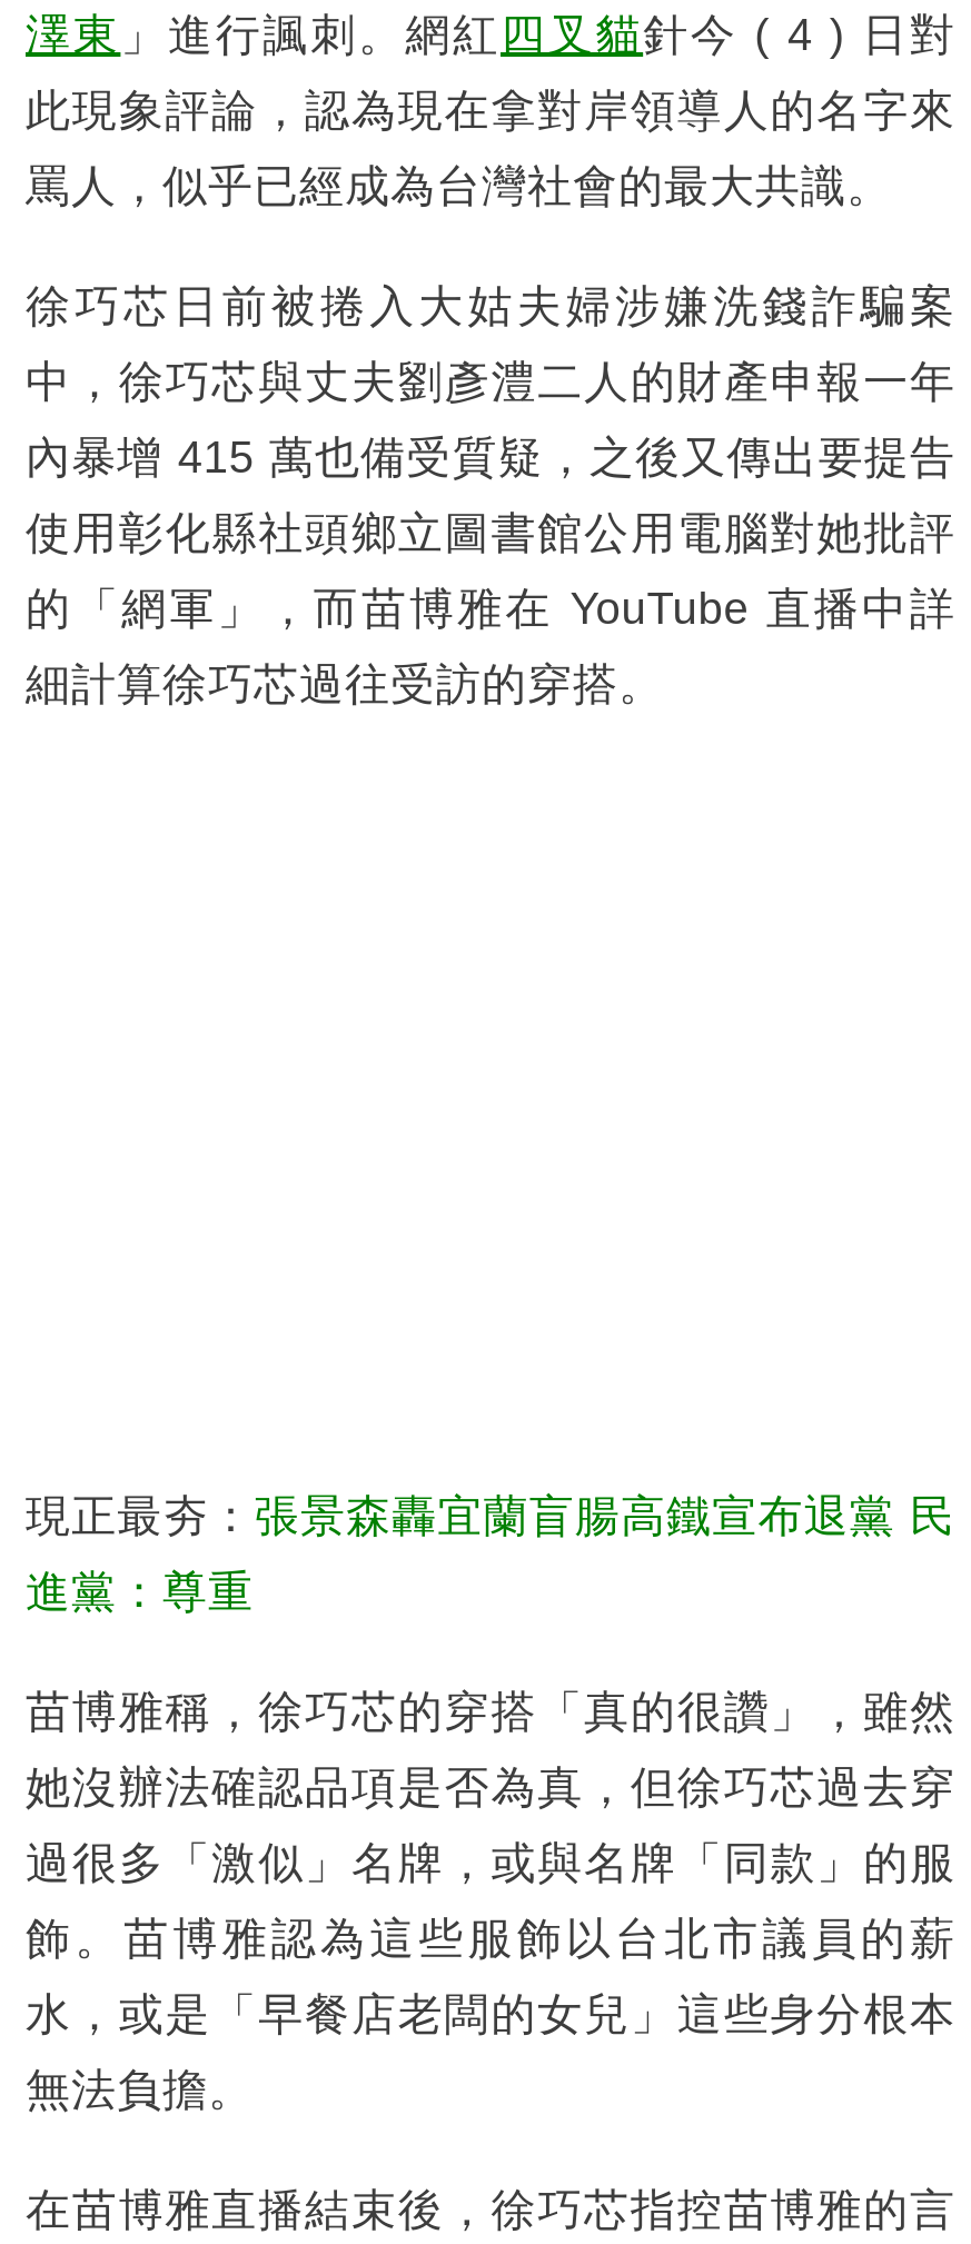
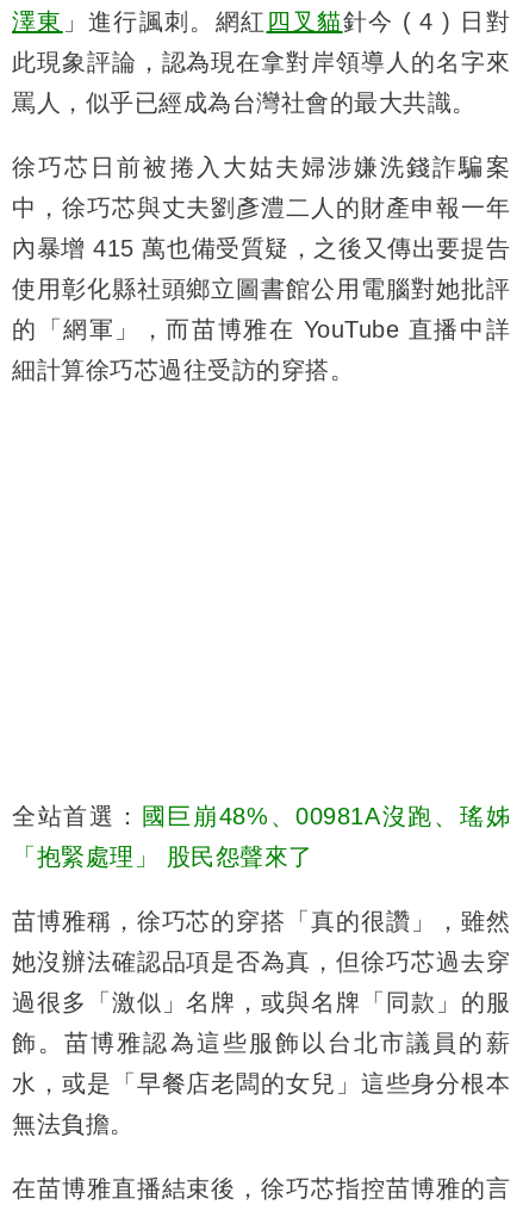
[26,1491,955,1539] 現正最夯：張景森轟宜蘭盲腸高鐵宣布退黨 民 -> [12,803,510,829] 全站首選：國巨崩48%、00981A沒跑、瑤姊
[26,1566,254,1615] 進黨：尊重 -> [12,843,313,869] 「抱緊處理」 股民怨聲來了

